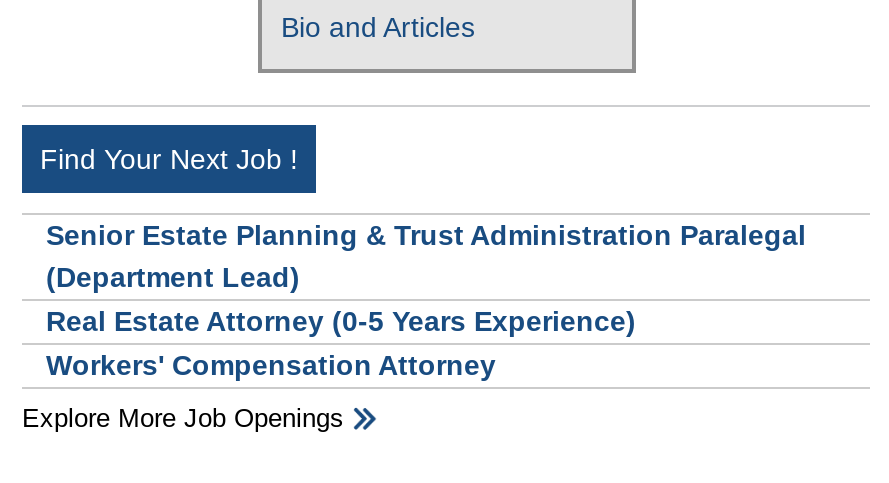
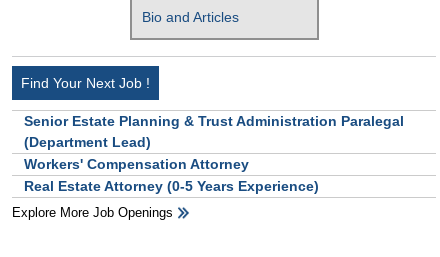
moved [46,305,636,337] -> [24,178,319,194]: Real Estate Attorney (0-5 Years Experience)
moved [46,349,496,381] -> [24,156,249,172]: Workers' Compensation Attorney

